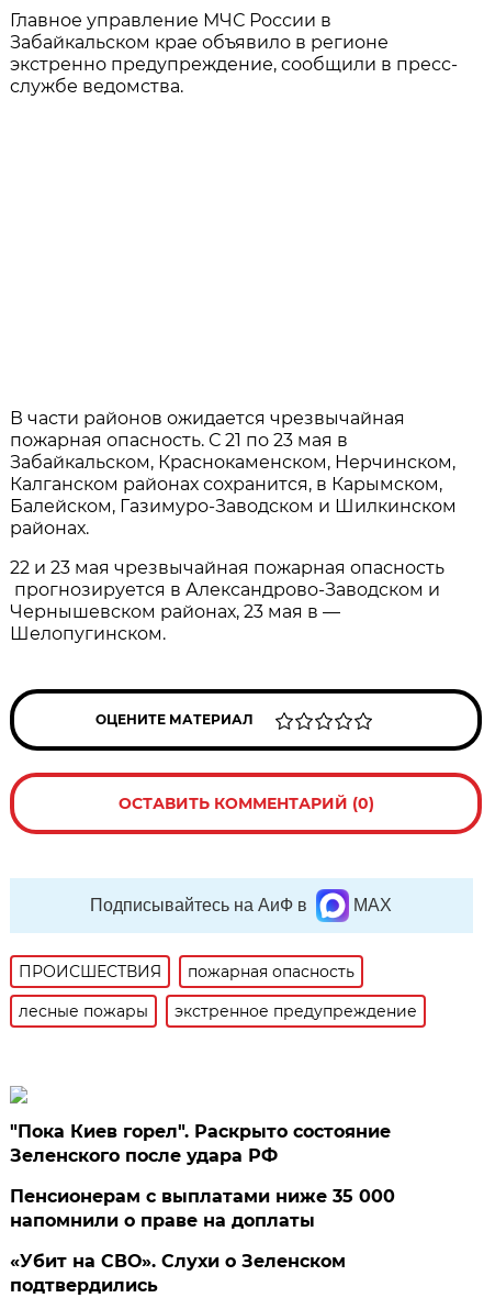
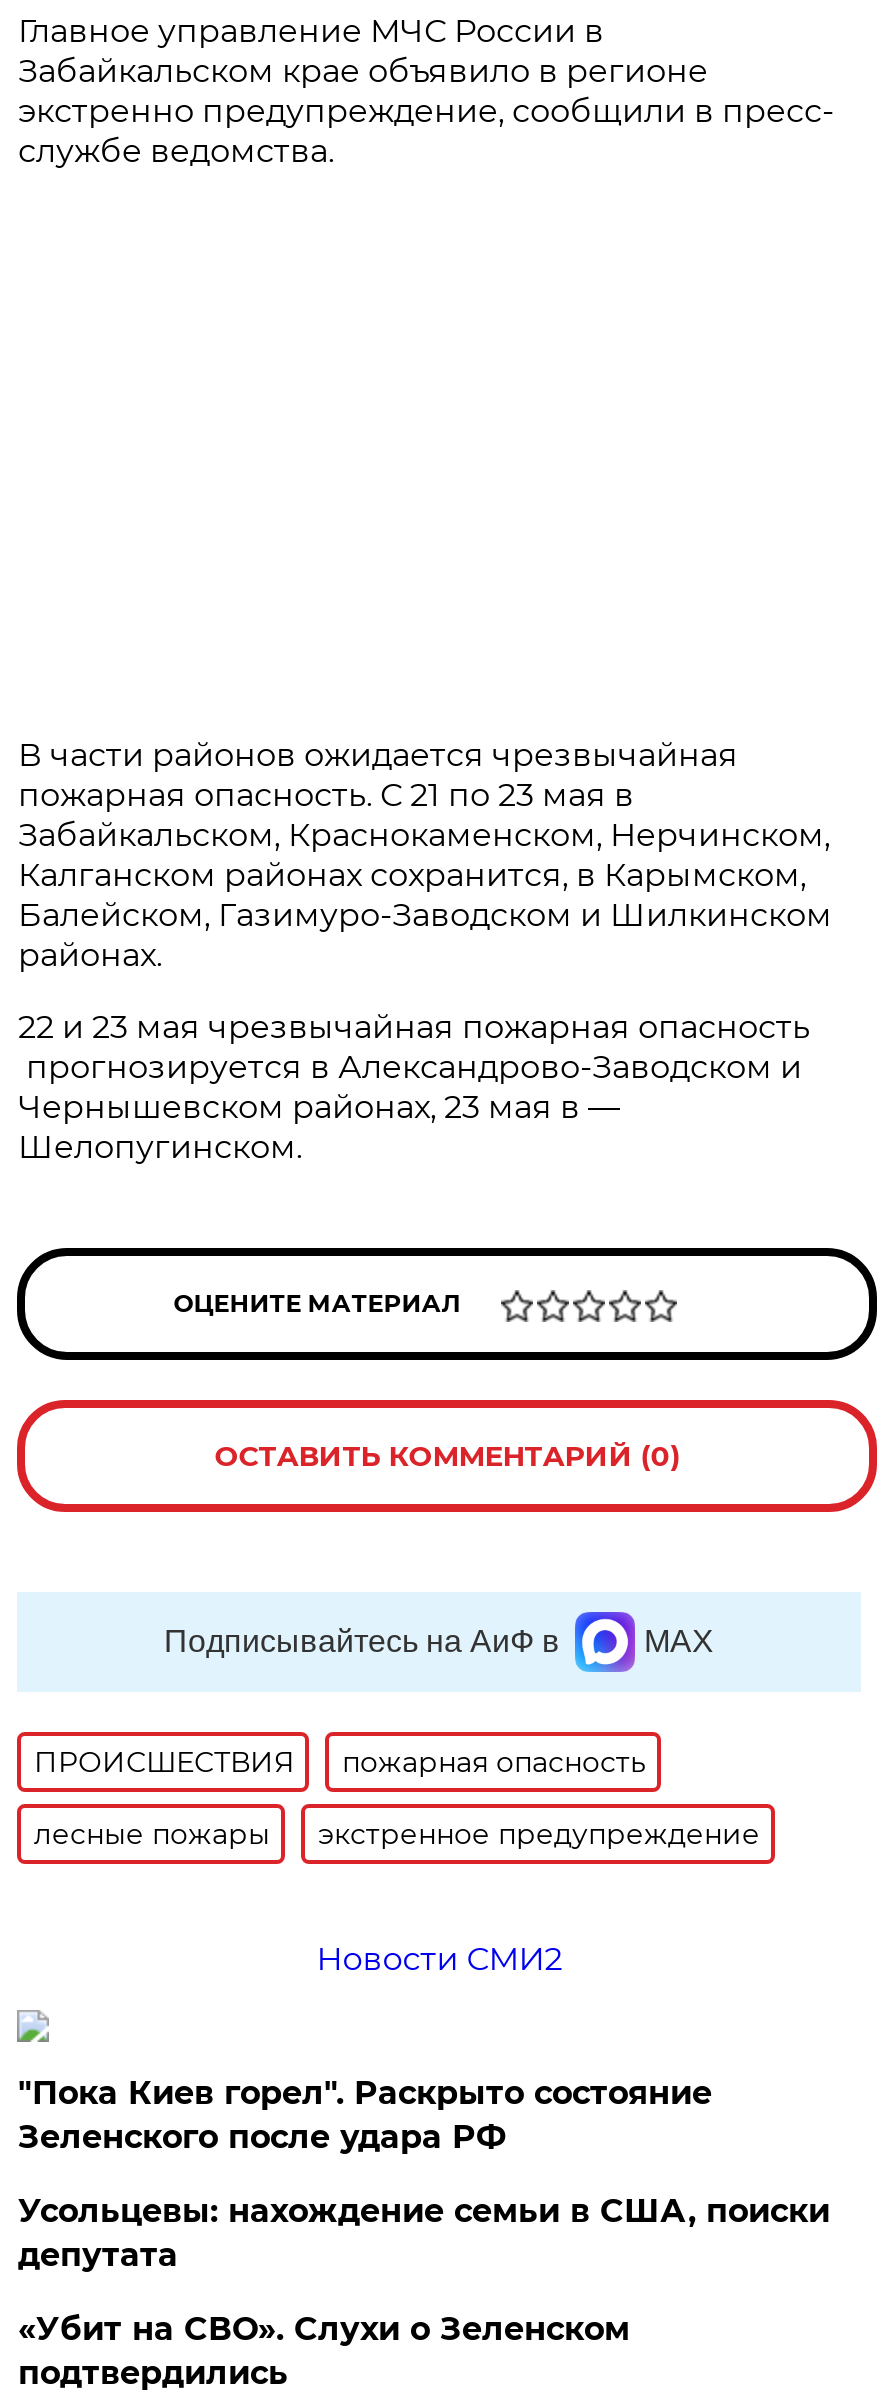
none -> [316,1940,562,1978] Новости СМИ2
[10,1186,396,1231] Пенсионерам с выплатами ниже 35 000 | напомнили о праве на доплаты -> [18,2192,830,2274] Усольцевы: нахождение семьи в США, поиски | депутата

